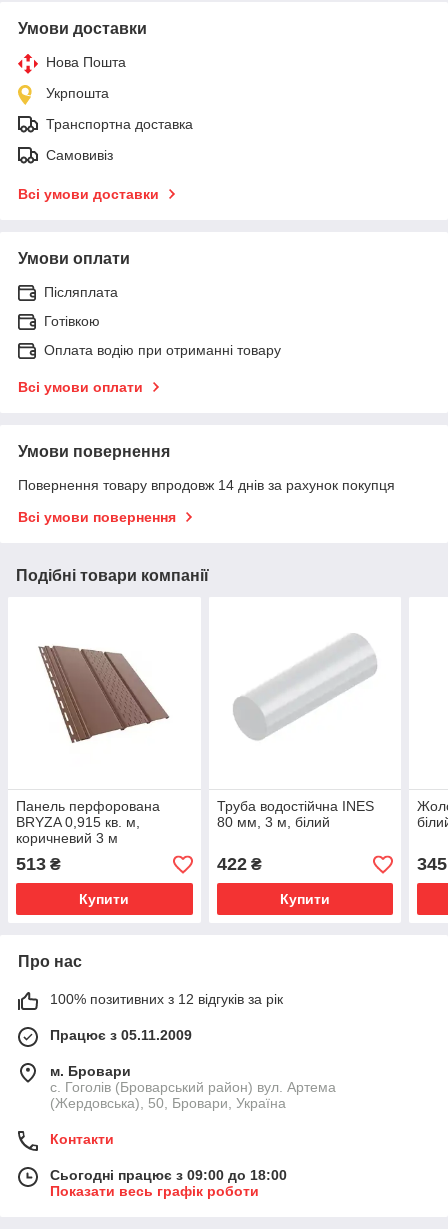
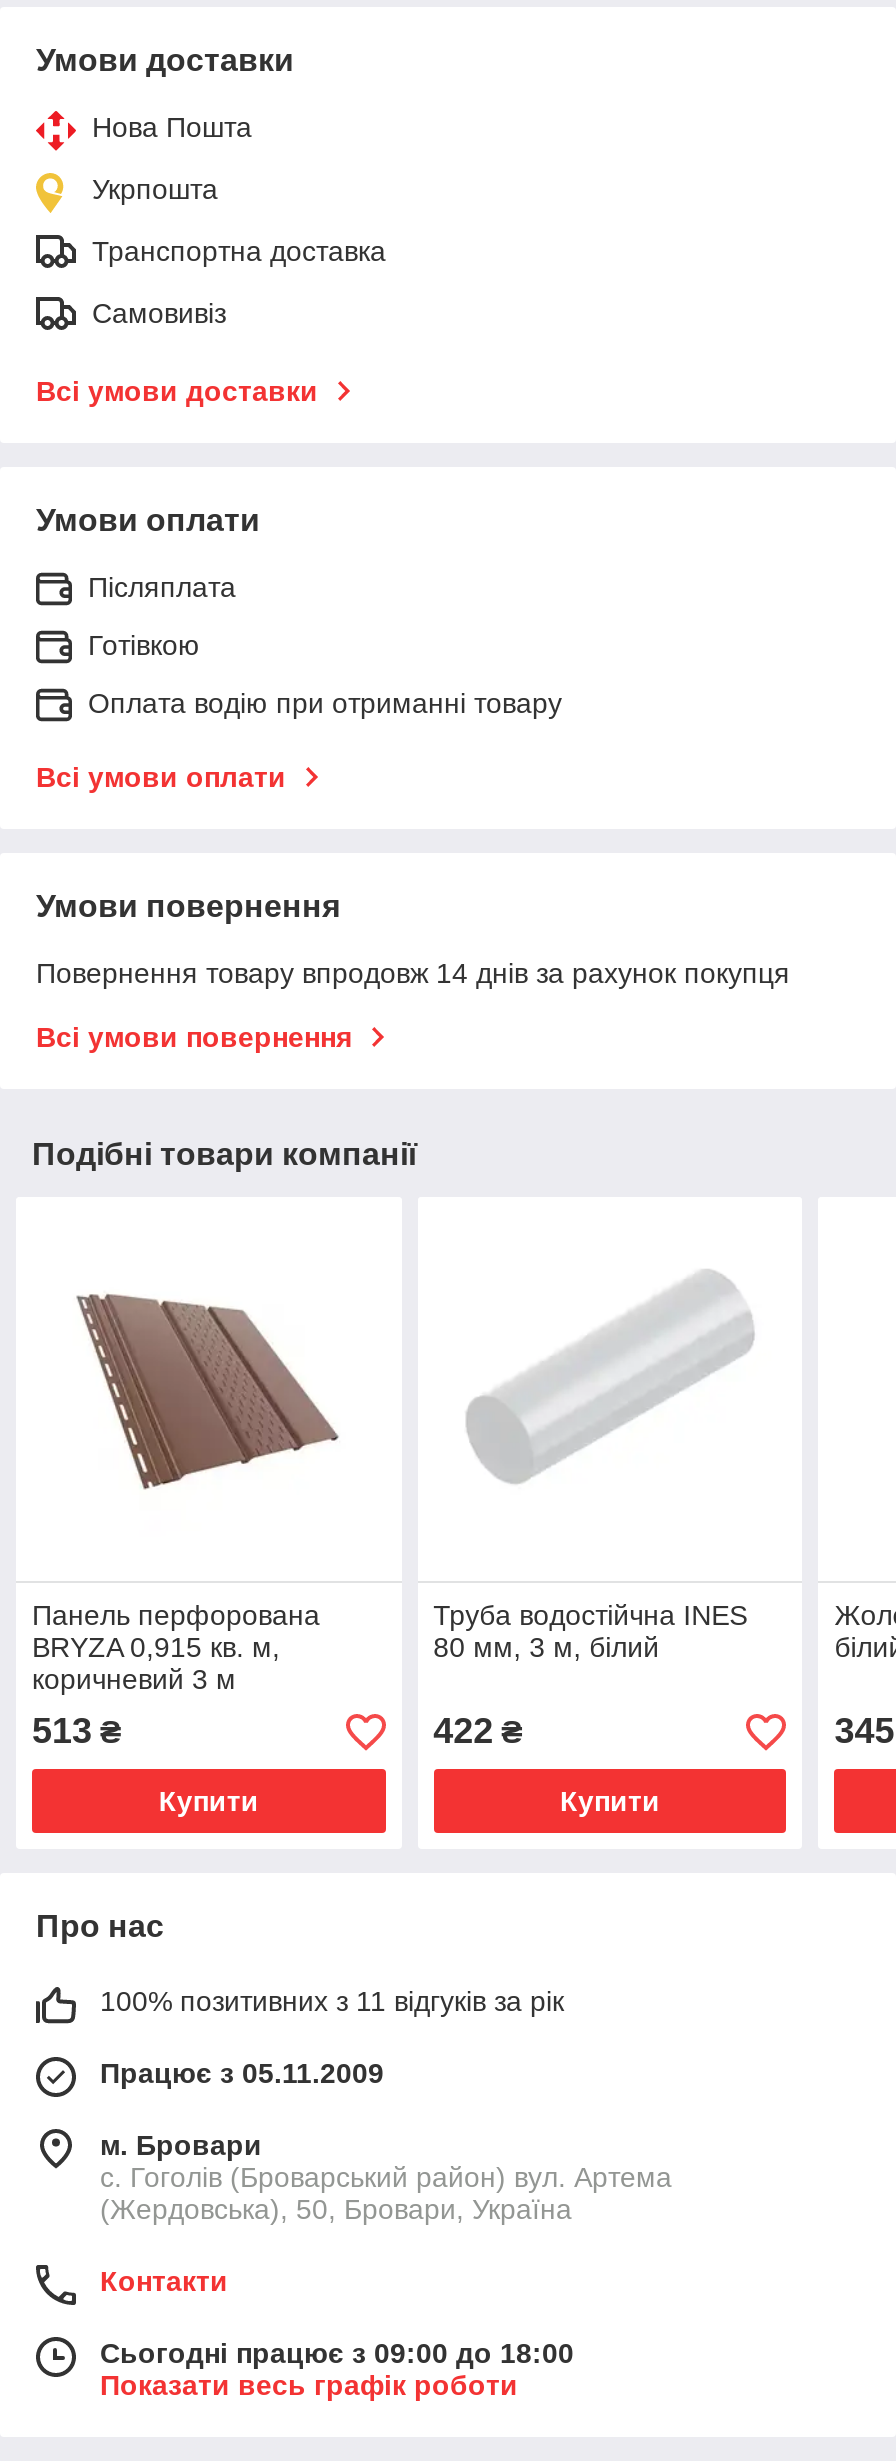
[50,991,283,1007] 100% позитивних з 12 відгуків за рік -> [100,1986,564,2018] 100% позитивних з 11 відгуків за рік

